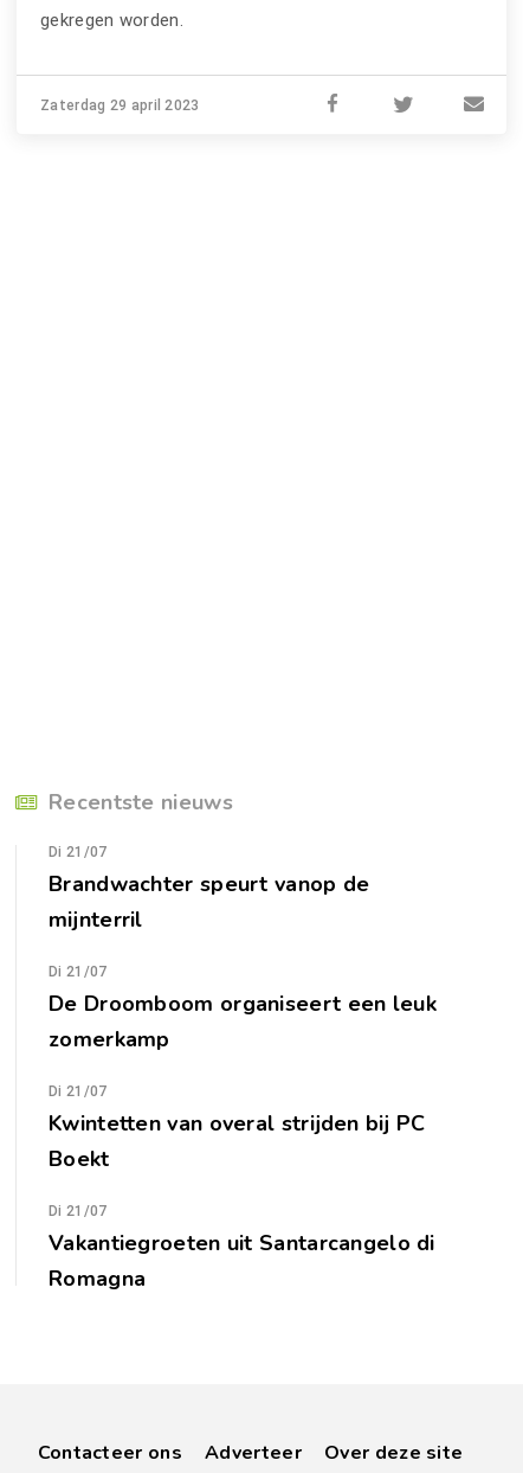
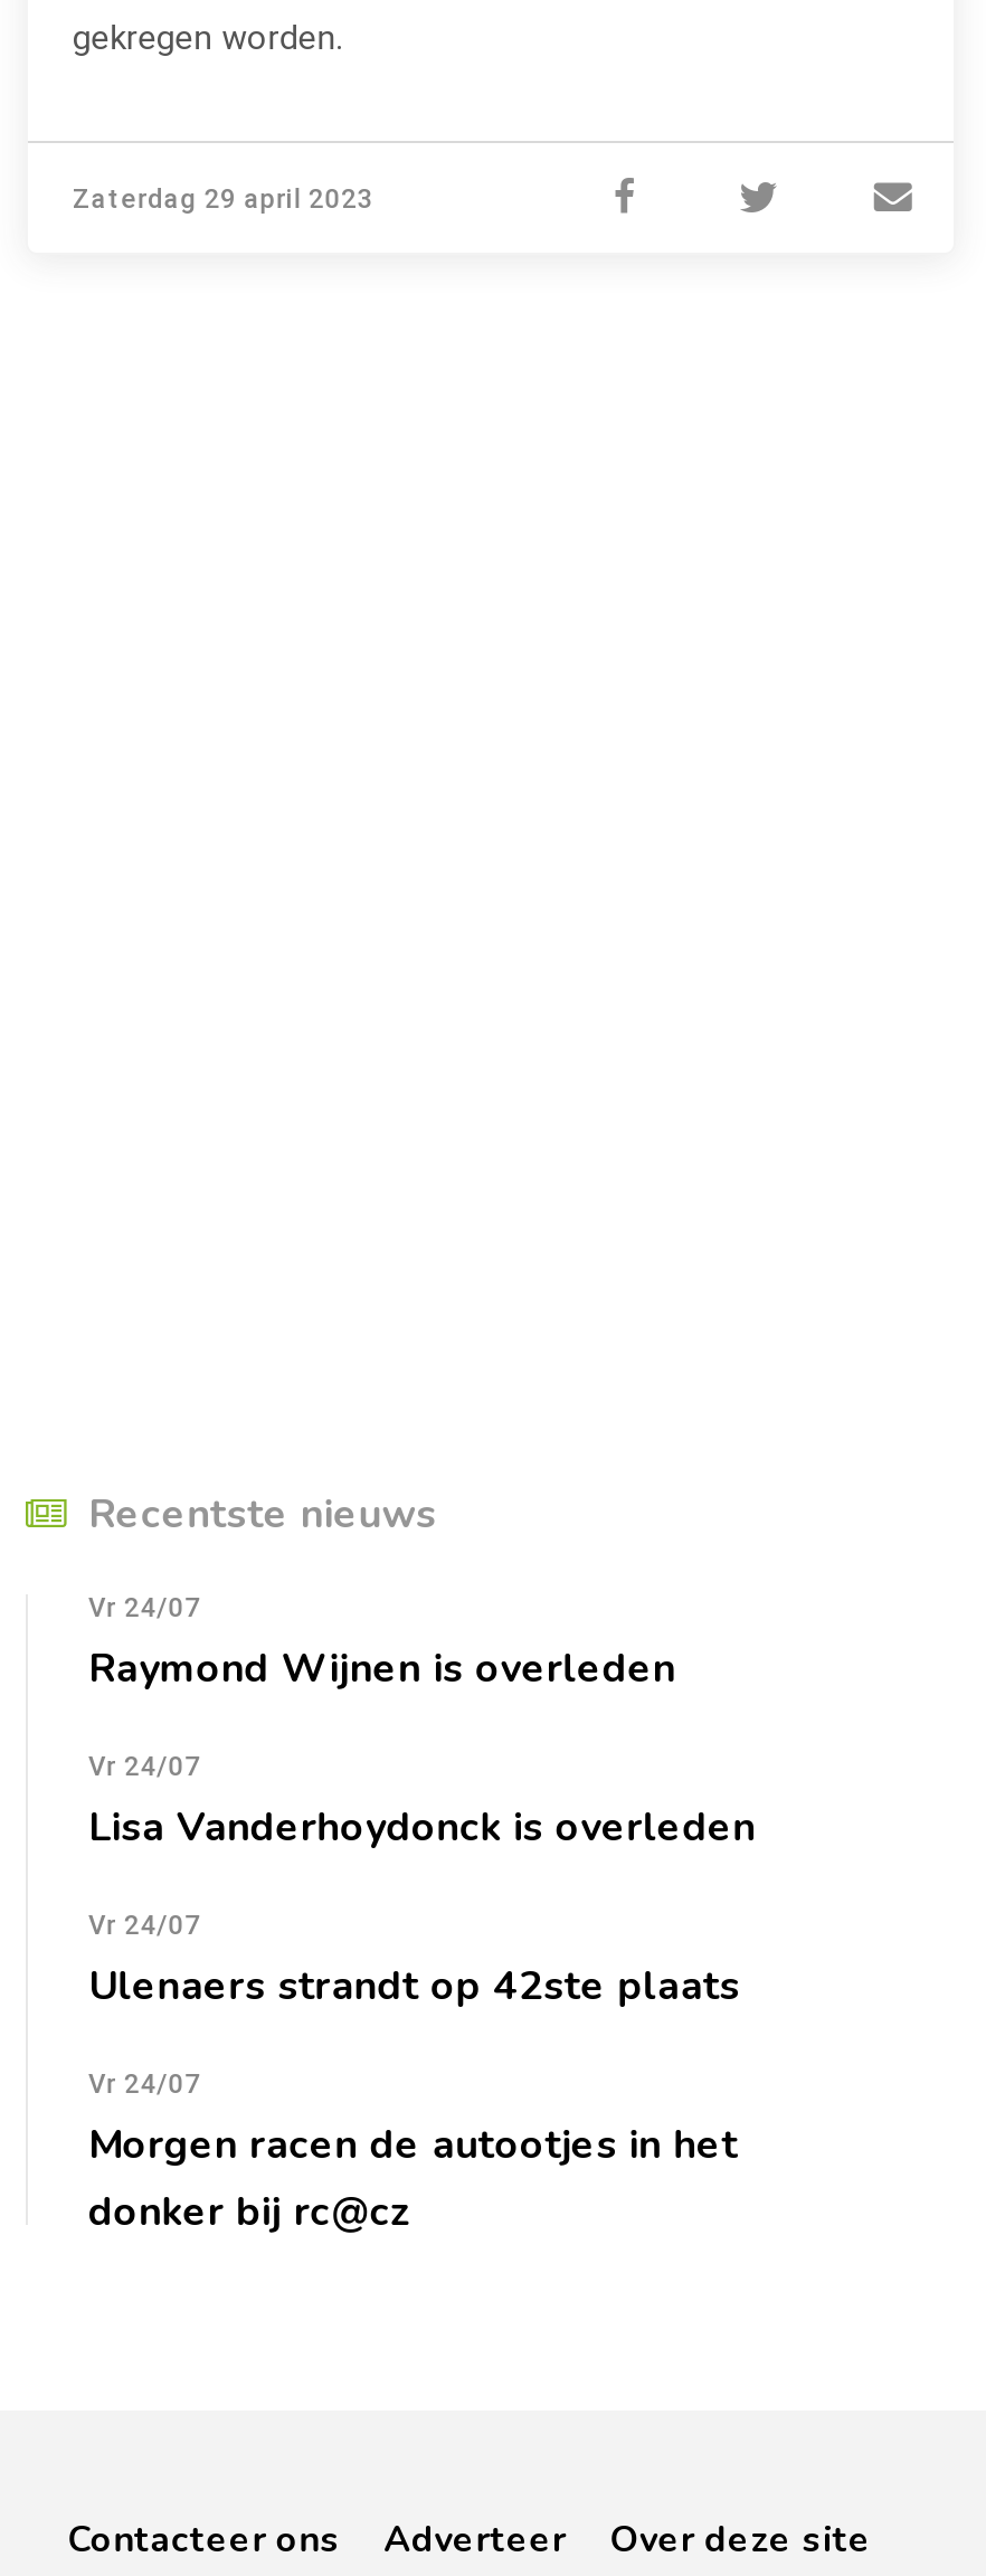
[49,844,370,934] Di 21/07 | Brandwachter speurt vanop de | mijnterril -> [88,1592,676,1695] Vr 24/07 | Raymond Wijnen is overleden
[49,963,437,1053] Di 21/07 | De Droomboom organiseert een leuk | zomerkamp -> [88,1751,756,1854] Vr 24/07 | Lisa Vanderhoydonck is overleden
[49,1083,425,1173] Di 21/07 | Kwintetten van overal strijden bij PC | Boekt -> [88,1910,740,2012] Vr 24/07 | Ulenaers strandt op 42ste plaats
[49,1203,435,1293] Di 21/07 | Vakantiegroeten uit Santarcangelo di | Romagna -> [88,2068,738,2238] Vr 24/07 | Morgen racen de autootjes in het | donker bij rc@cz

